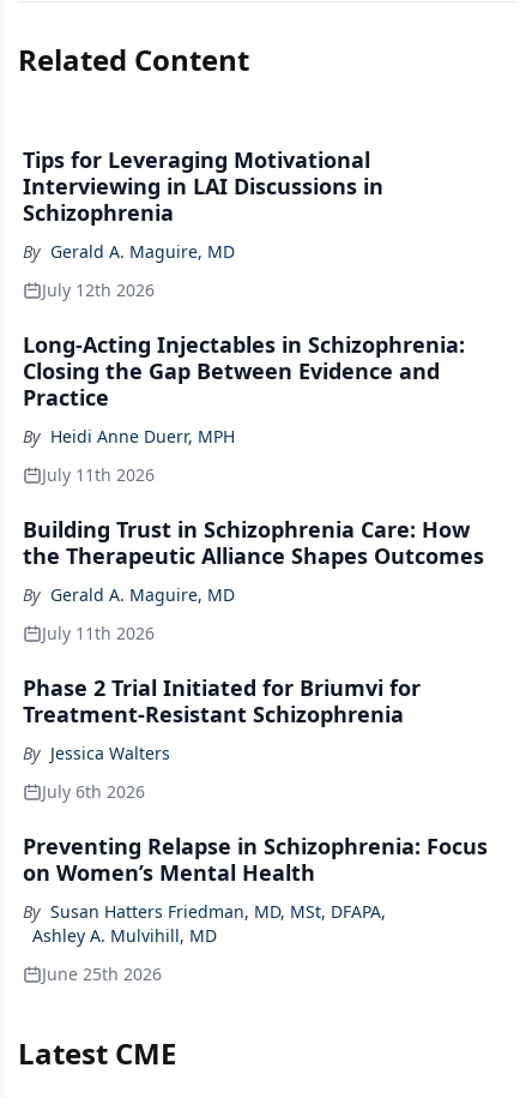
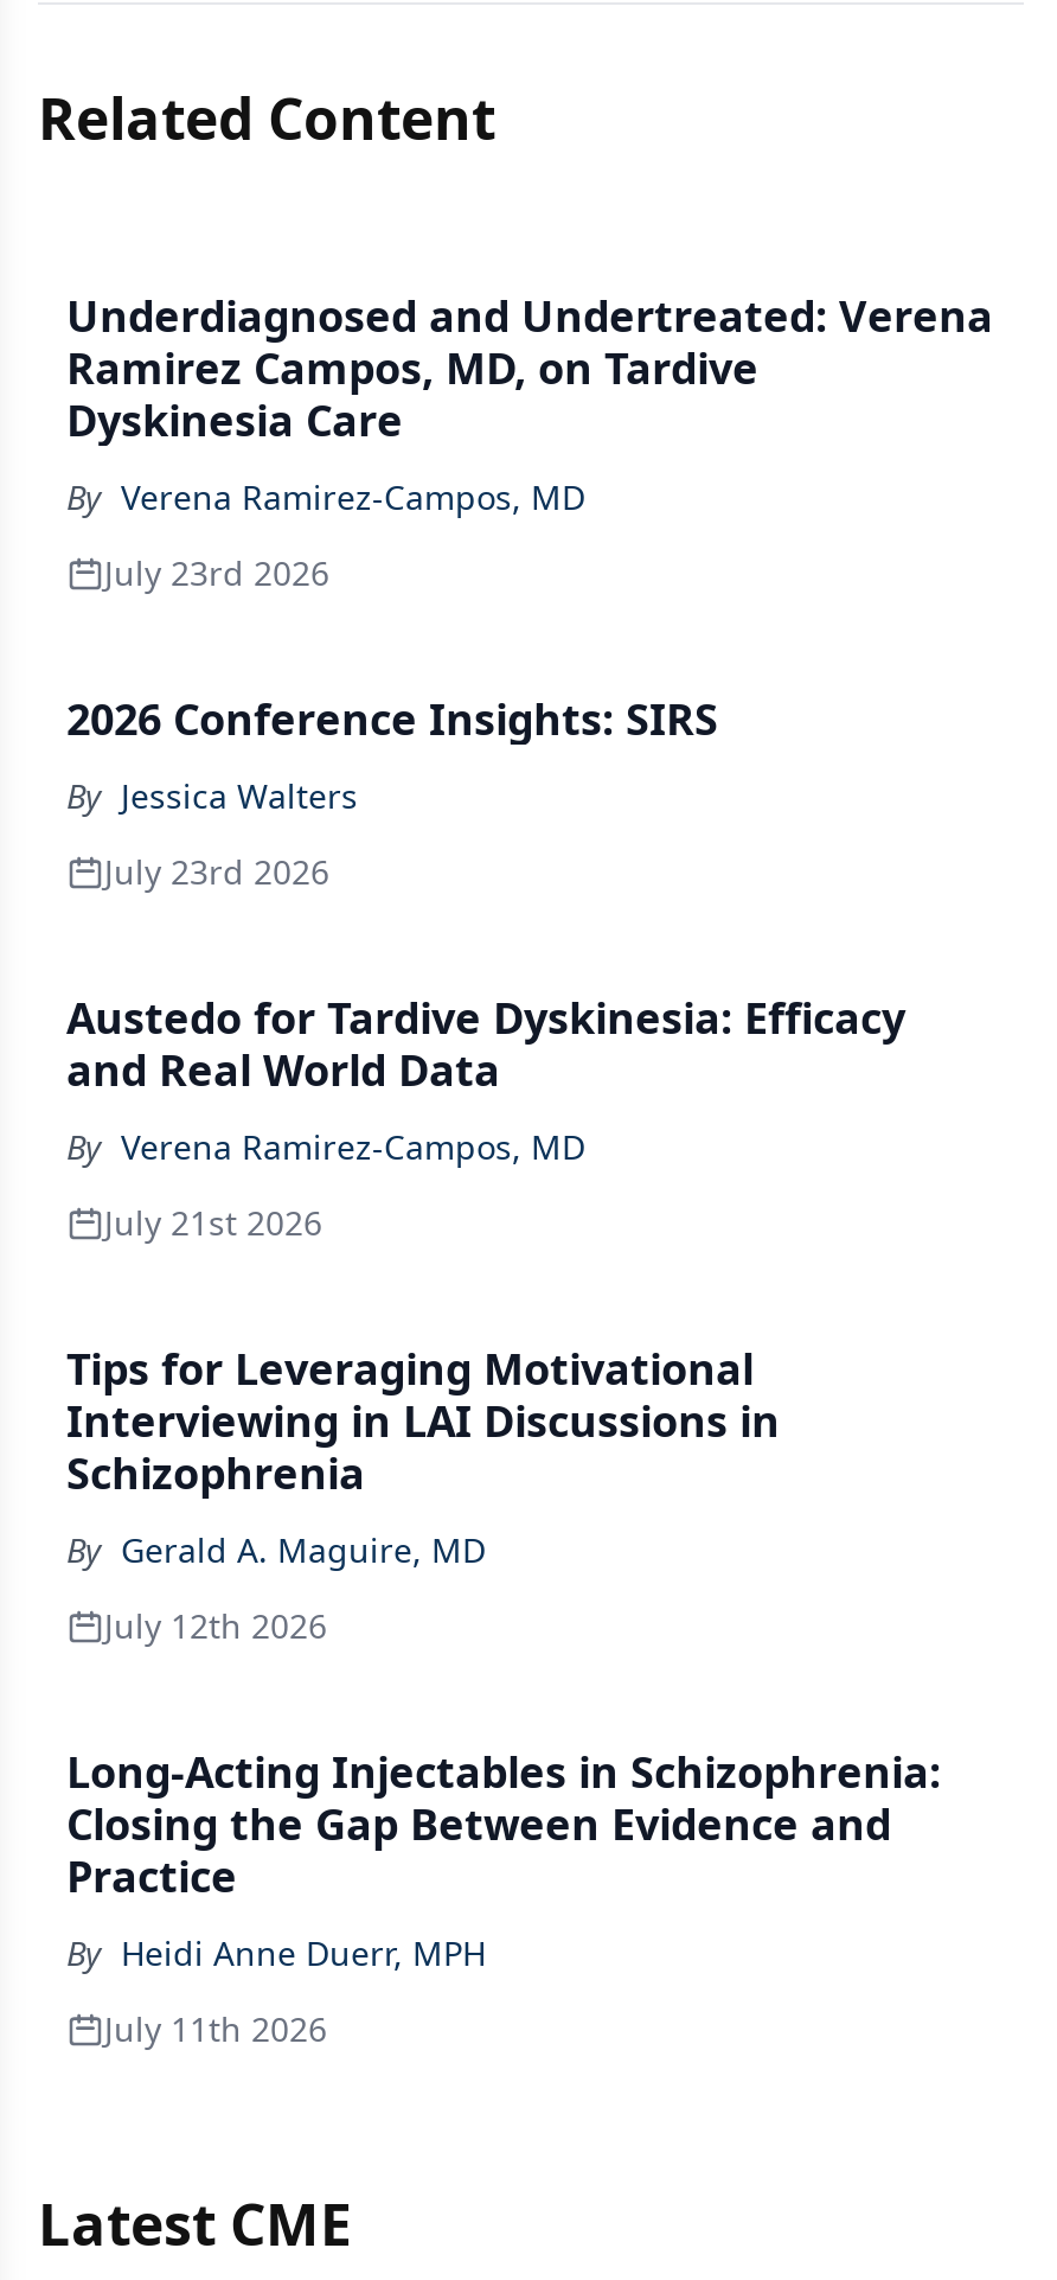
none -> [66,287,993,1245] Underdiagnosed and Undertreated: Verena | Ramirez Campos, MD, on Tardive | Dyskinesia Care | By Verena Ramirez-Campos, MD | July 23rd 2026 | 2026 Conference Insights: SIRS | July 23rd 2026 | Austedo for Tardive Dyskinesia: Efficacy | and Real World Data | By Verena Ramirez-Campos, MD | July 21st 2026
moved [23,145,383,301] -> [66,1340,780,1648]: Tips for Leveraging Motivational | Interviewing in LAI Discussions in | Schizophrenia | By Gerald A. Maguire, MD | July 12th 2026
moved [23,330,465,486] -> [66,1743,941,2051]: Long-Acting Injectables in Schizophrenia: | Closing the Gap Between Evidence and | Practice | By Heidi Anne Duerr, MPH | July 11th 2026
[23,515,488,985] Building Trust in Schizophrenia Care: How | the Therapeutic Alliance Shapes Outcomes | By Gerald A. Maguire, MD | July 11th 2026 | Phase 2 Trial Initiated for Briumvi for | Treatment-Resistant Schizophrenia | July 6th 2026 | Preventing Relapse in Schizophrenia: Focus | on Women’s Mental Health | By Susan Hatters Friedman, MD, MSt, DFAPA, | Ashley A. Mulvihill, MD | June 25th 2026 -> none
moved [23,742,170,764] -> [66,773,358,818]: By Jessica Walters

